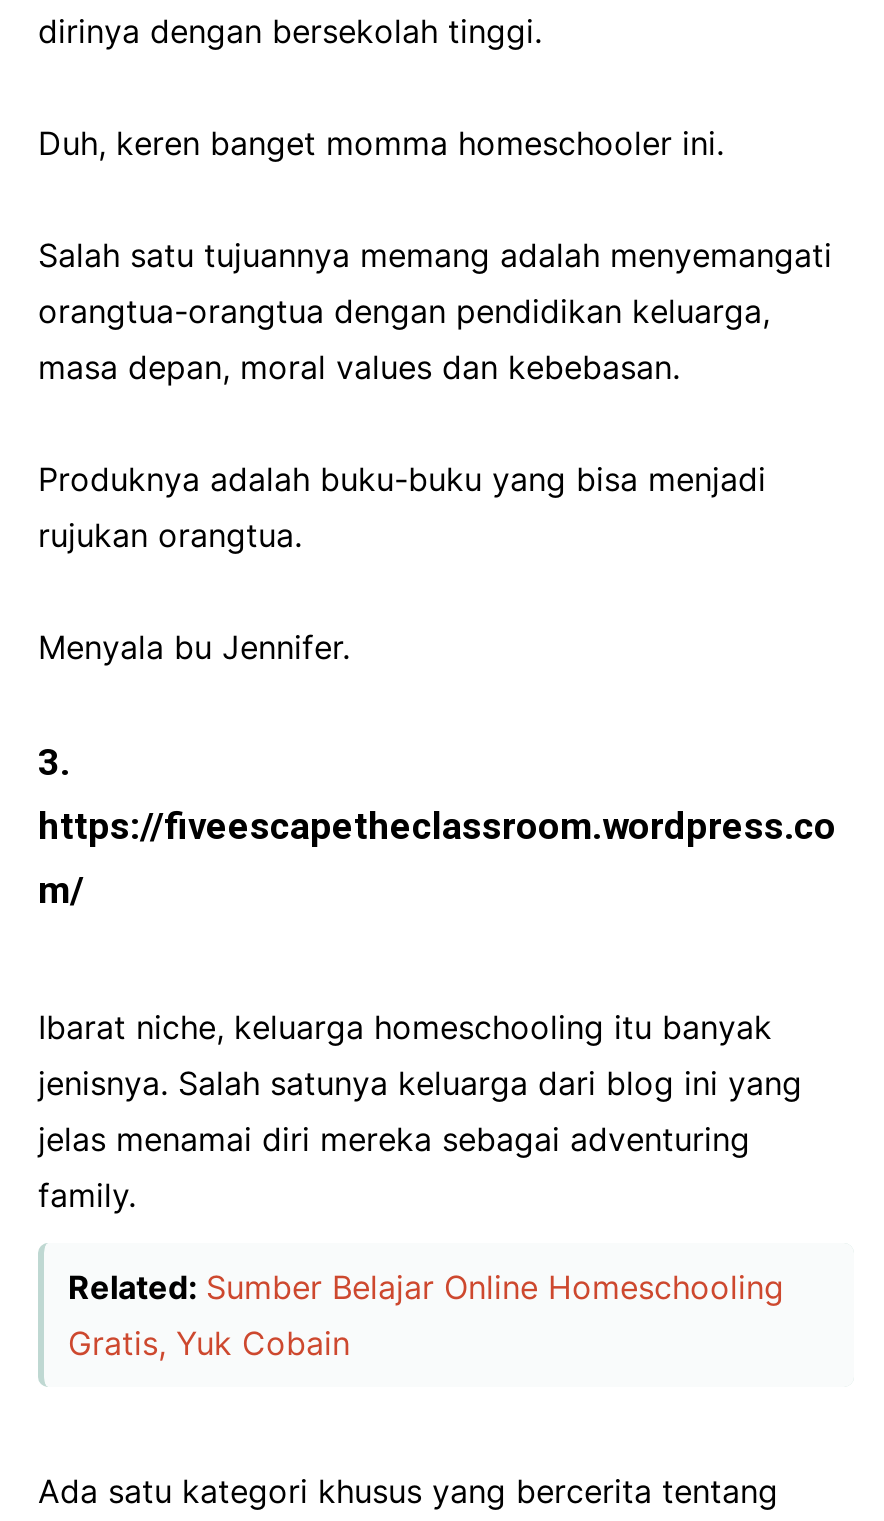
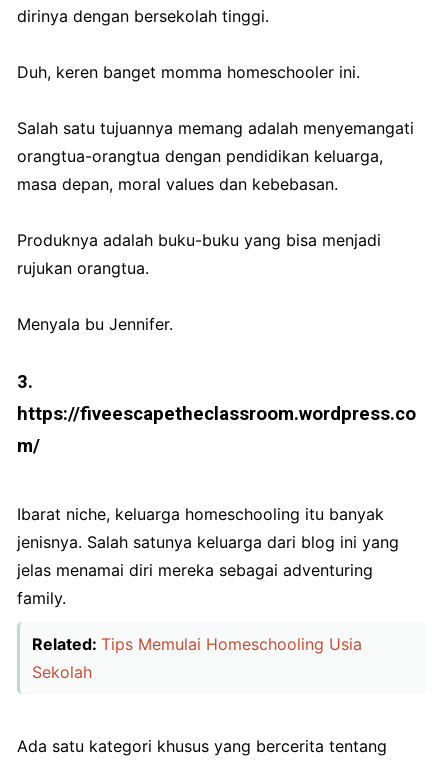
[68,1267,784,1363] Related: Sumber Belajar Online Homeschooling | Gratis, Yuk Cobain -> [32,634,362,682] Related: Tips Memulai Homeschooling Usia | Sekolah

